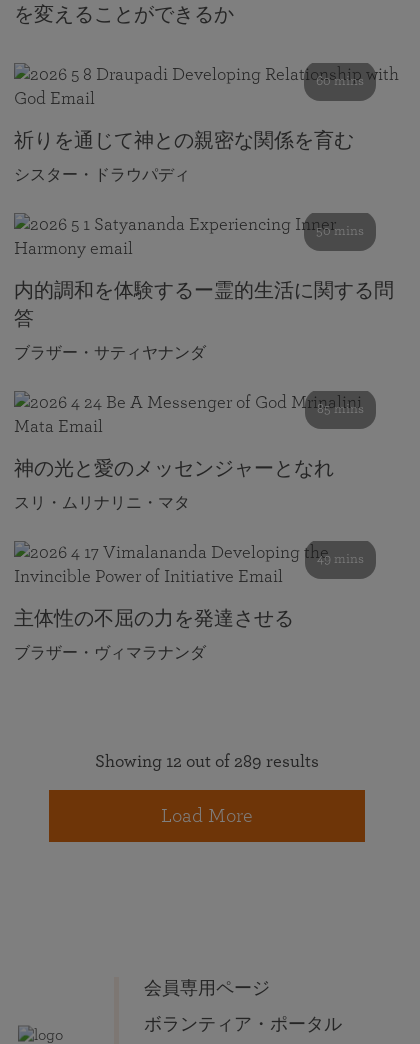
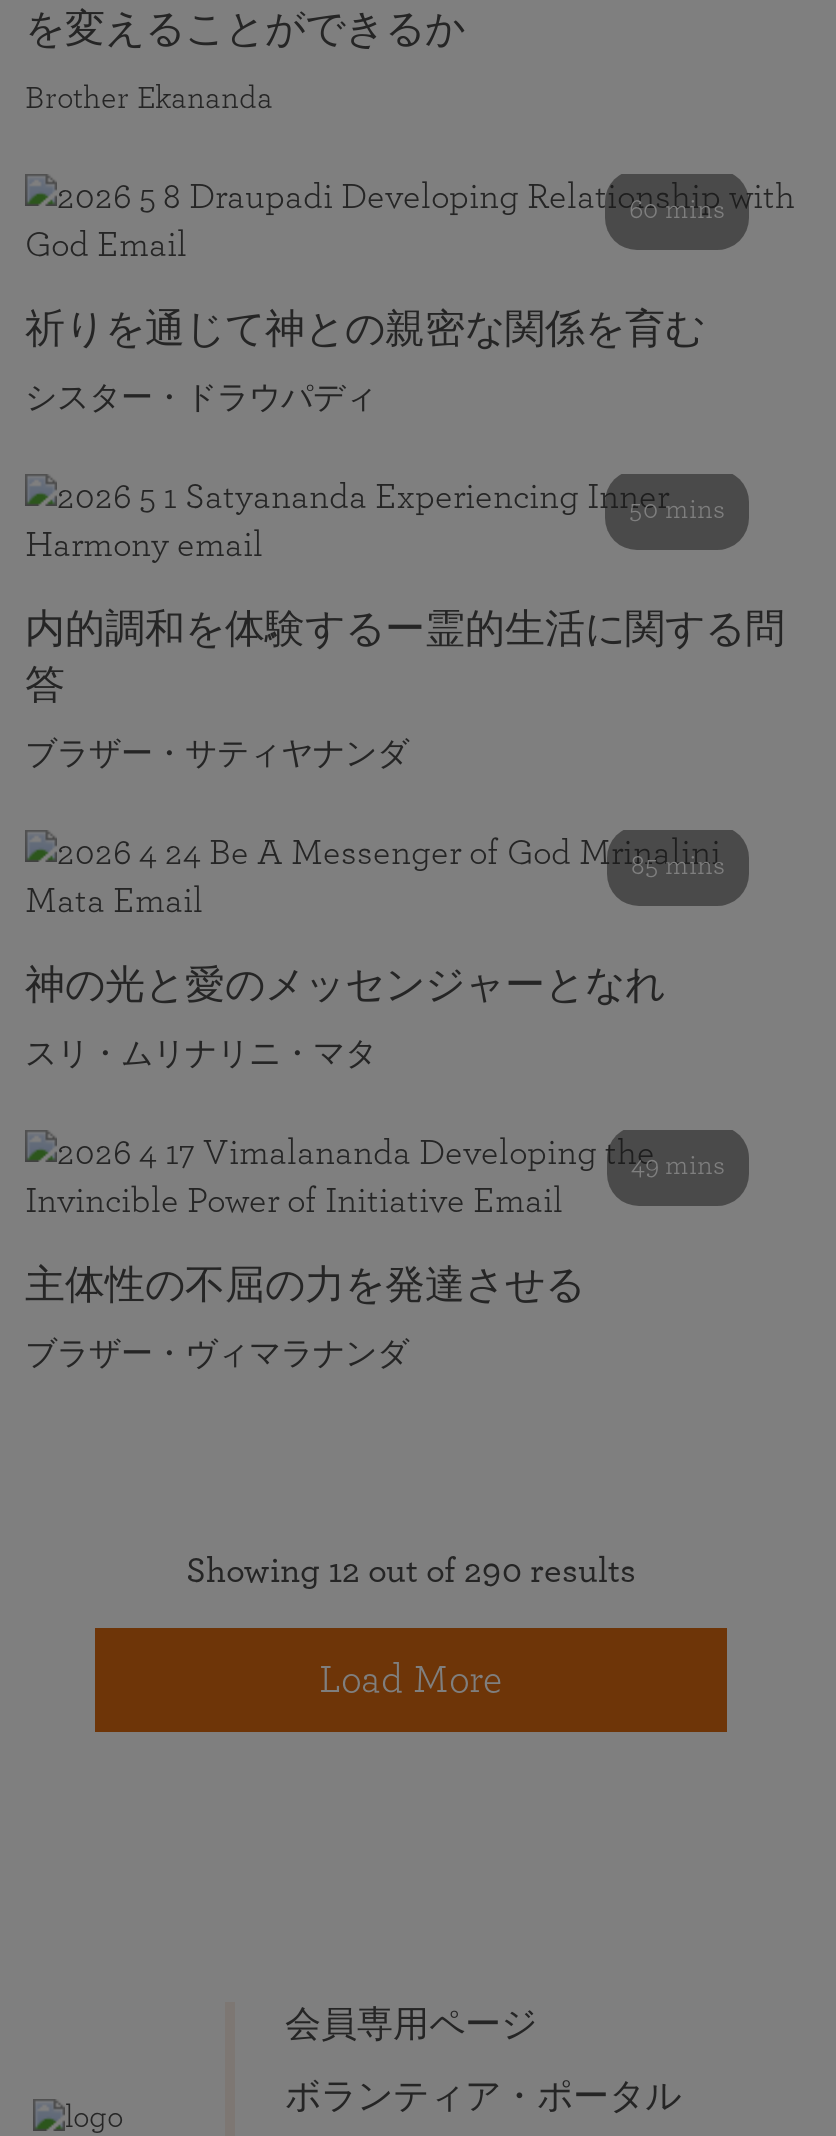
none -> [25,82,273,114] Brother Ekananda
[95,753,319,771] Showing 12 out of 289 results -> [186,1554,636,1590] Showing 12 out of 290 results

